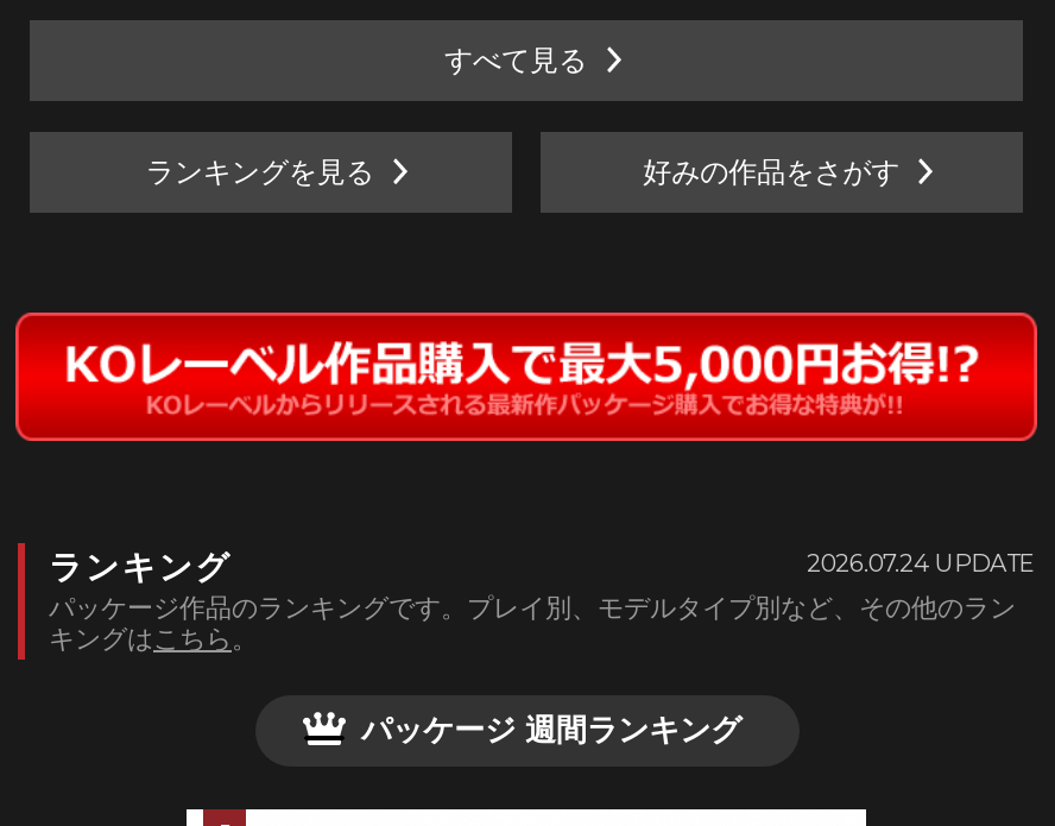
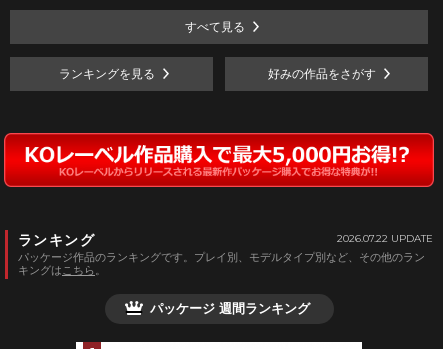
[807,549,1035,580] 2026.07.24 UPDATE -> [337,232,433,245] 2026.07.22 UPDATE

